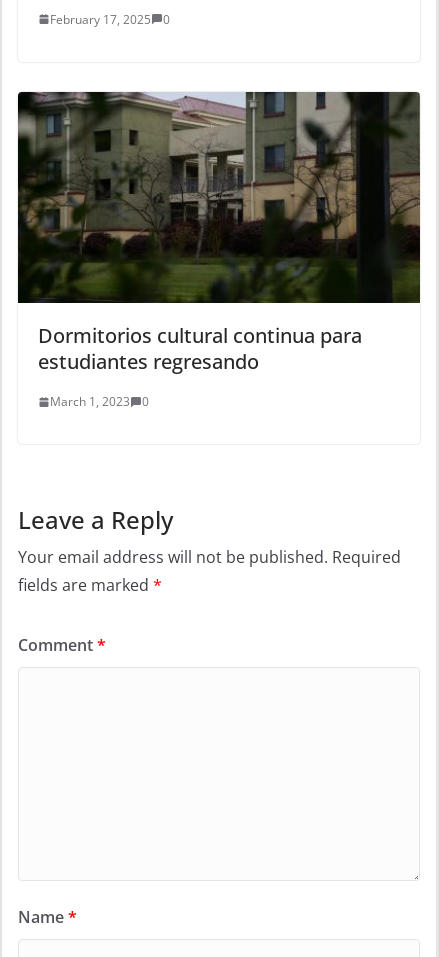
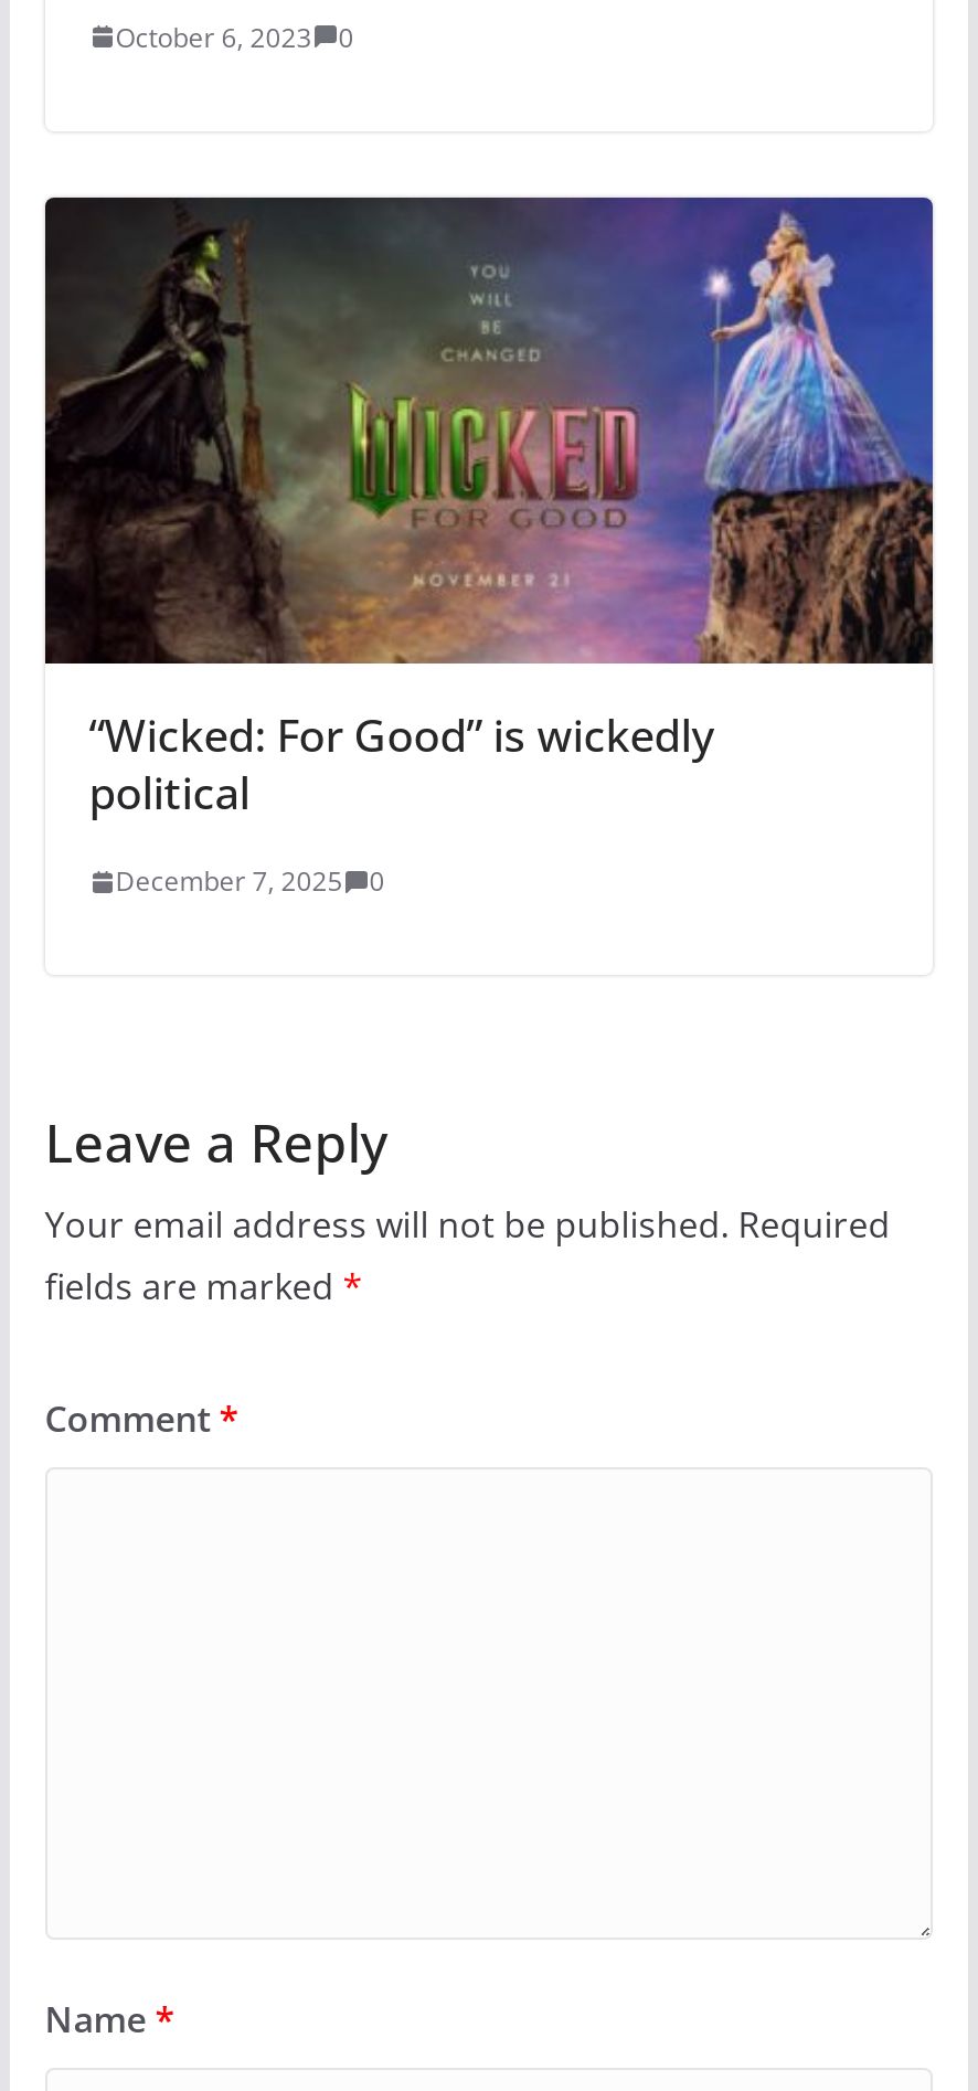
[50,10,170,27] February 17, 2025 0 -> [115,18,354,55] October 6, 2023 0
[18,91,421,375] [image] | Dormitorios cultural continua para | estudiantes regresando -> [45,195,935,823] [image] | “Wicked: For Good” is wickedly | political
[50,393,149,410] March 1, 2023 0 -> [115,862,385,900] December 7, 2025 0

